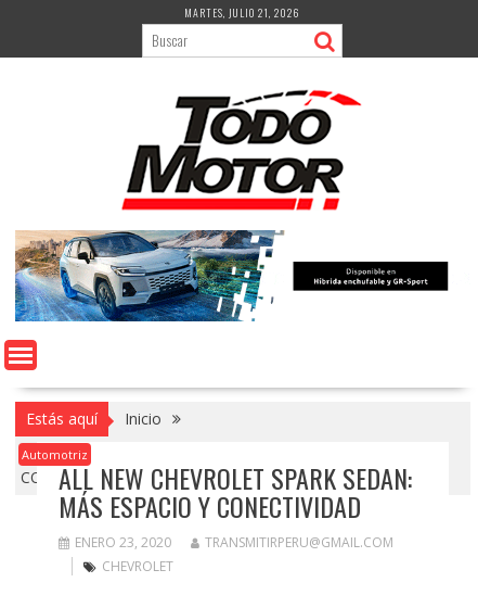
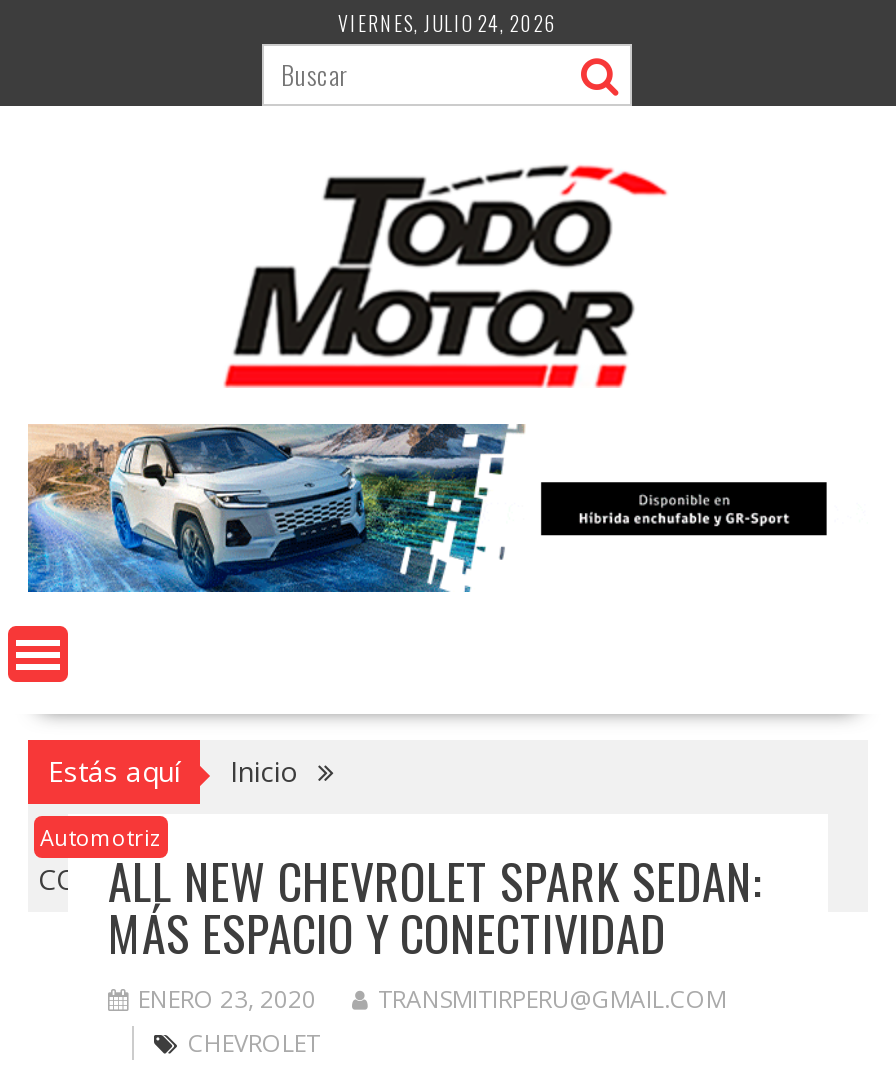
[185,4,301,21] MARTES, JULIO 21, 2026 -> [338,8,558,38] VIERNES, JULIO 24, 2026

